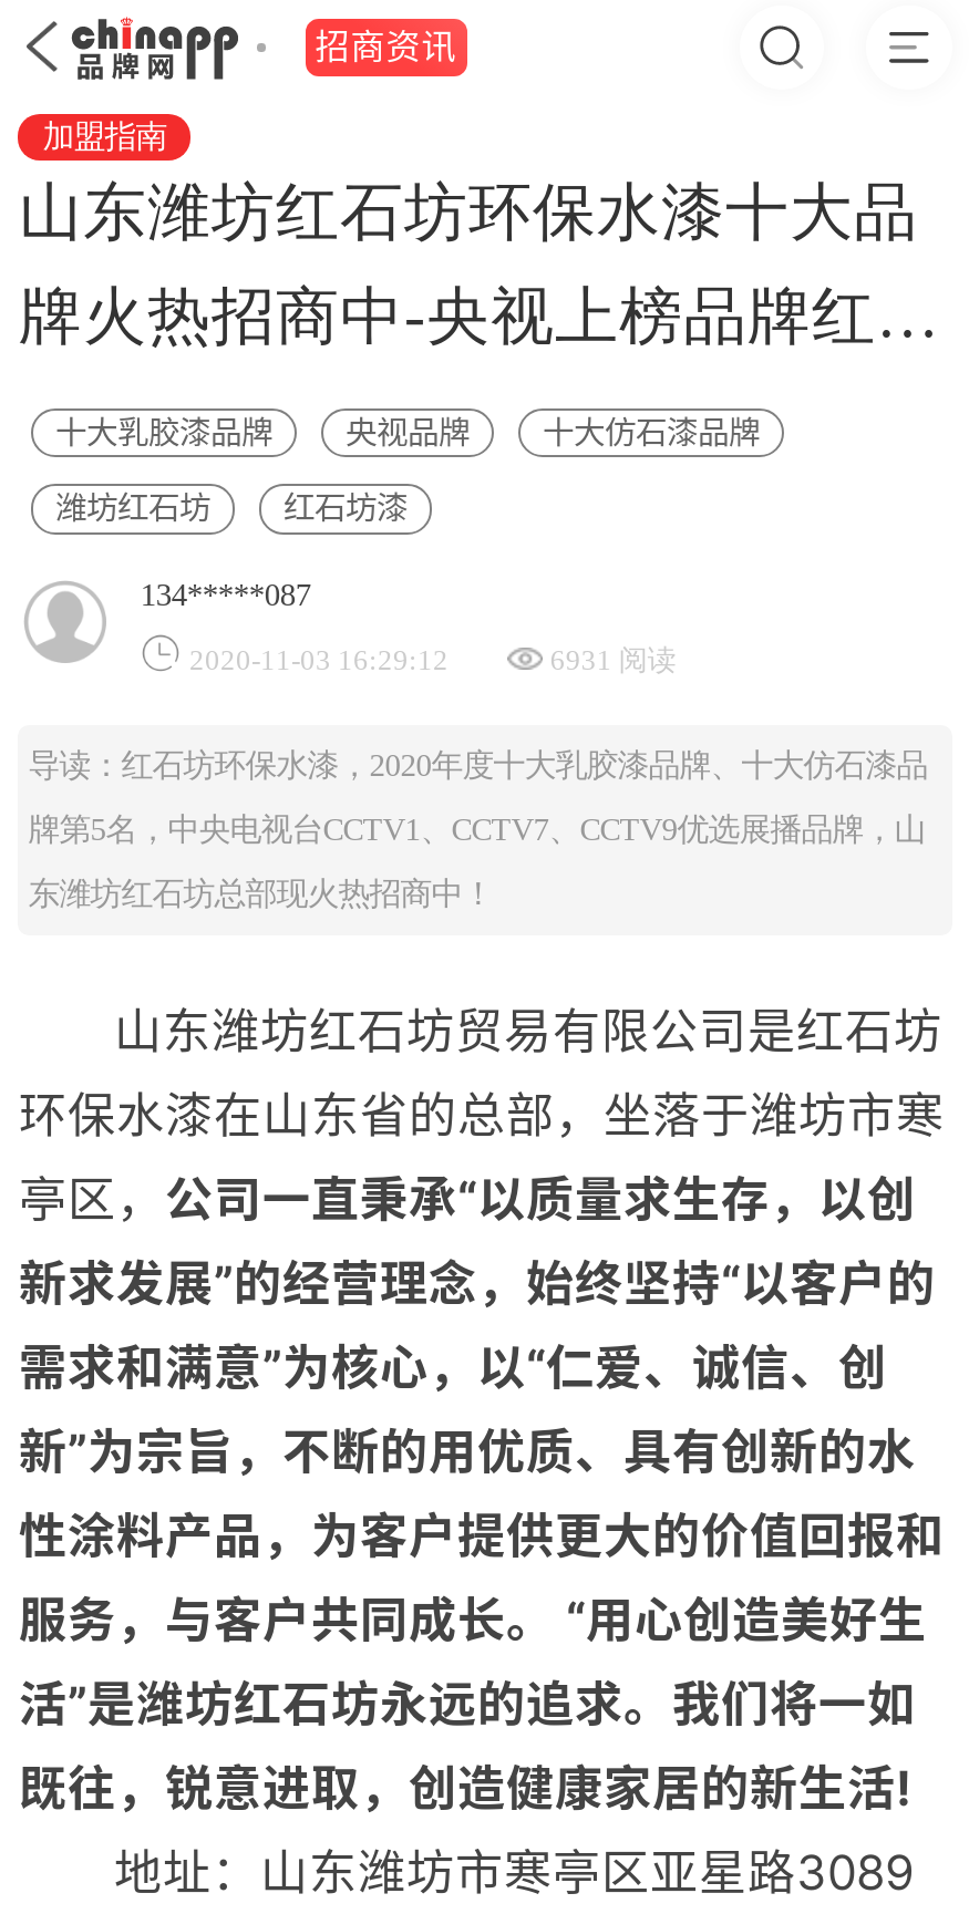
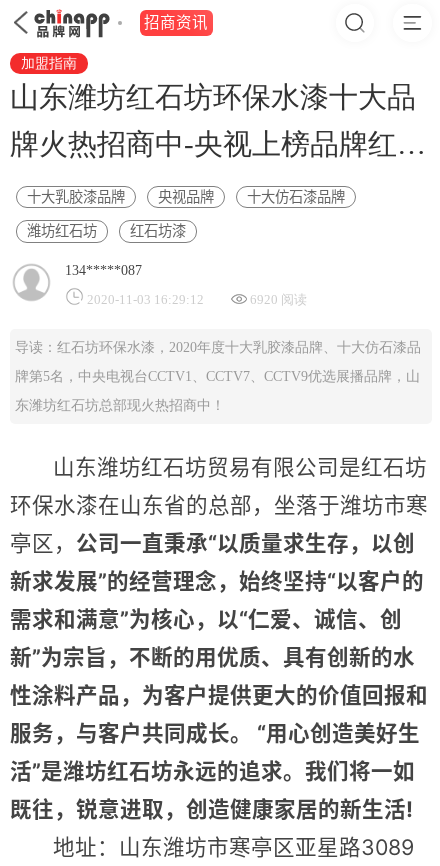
[550,643,676,676] 6931 阅读 -> [250,292,307,307] 6920 阅读

